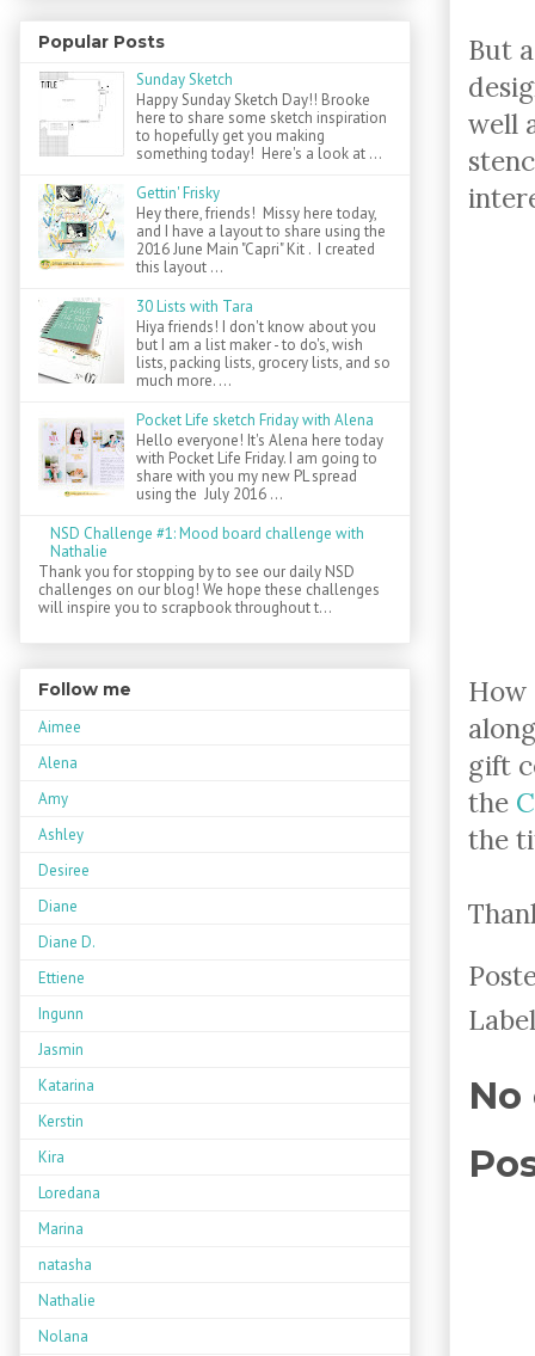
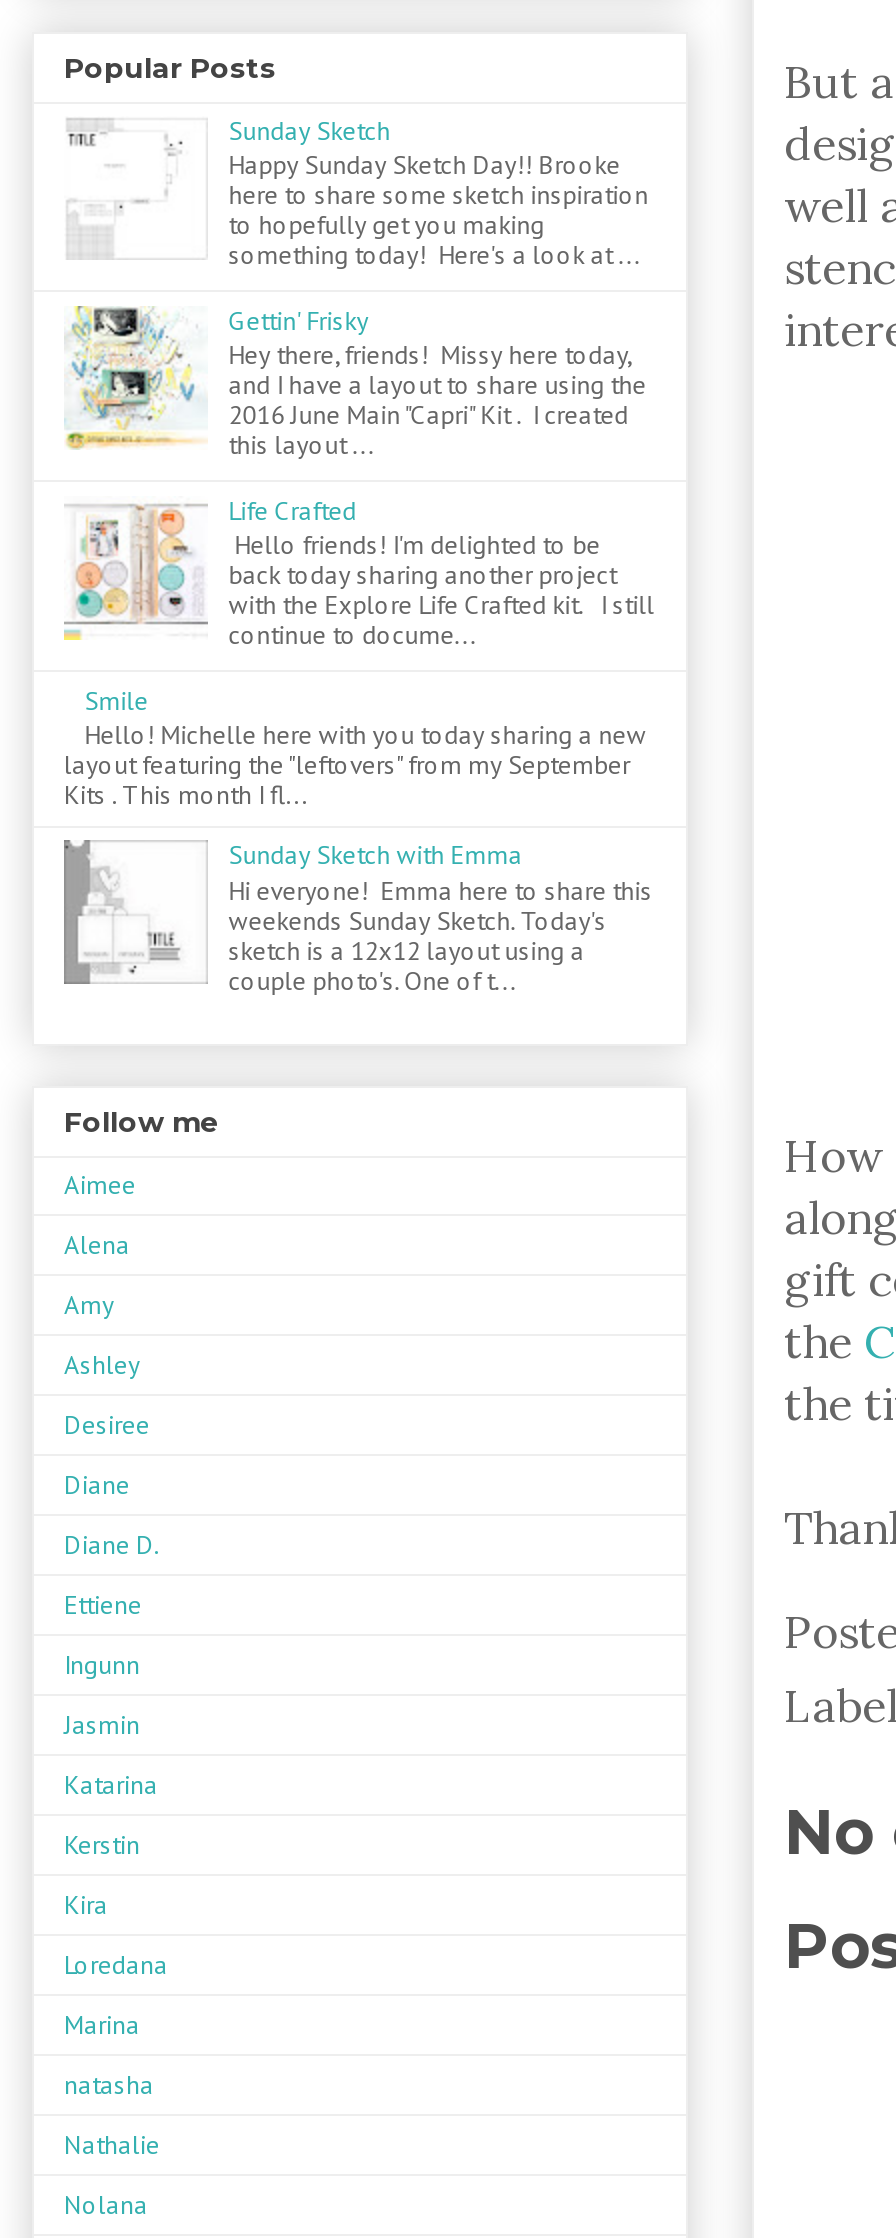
[38,296,391,391] [image] | 30 Lists with Tara | Hiya friends! I don't know about you | but I am a list maker - to do's, wish | lists, packing lists, grocery lists, and so | much more. ... -> [62,494,654,653] [image] | Life Crafted | Hello friends! I'm delighted to be | back today sharing another project | with the Explore Life Crafted kit. I still | continue to docume...
[136,410,384,505] Pocket Life sketch Friday with Alena | Hello everyone! It's Alena here today | with Pocket Life Friday. I am going to | share with you my new PL spread | using the July 2016 ... -> [64,684,646,813] Smile | Hello! Michelle here with you today sharing a new | layout featuring the "leftovers" from my September | Kits . This month I fl...
[38,523,380,618] NSD Challenge #1: Mood board challenge with | Nathalie | Thank you for stopping by to see our daily NSD | challenges on our blog! We hope these challenges | will inspire you to scrapbook throughout t... -> [228,839,652,998] Sunday Sketch with Emma | Hi everyone! Emma here to share this | weekends Sunday Sketch. Today's | sketch is a 12x12 layout using a | couple photo's. One of t...

